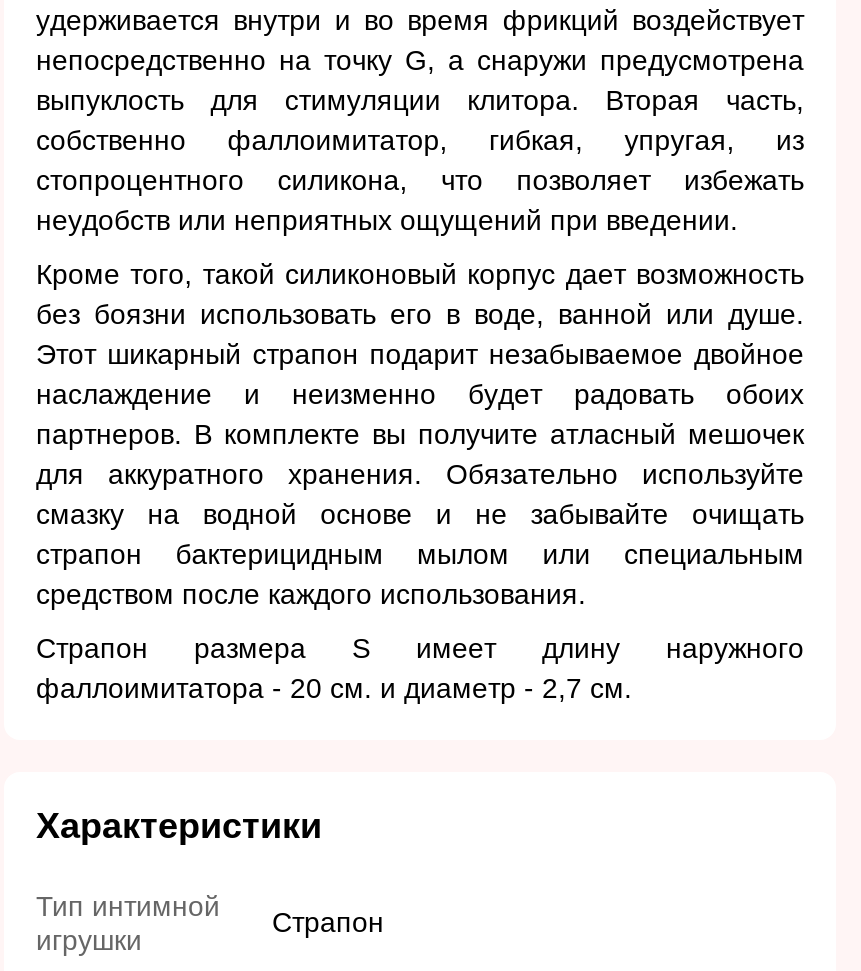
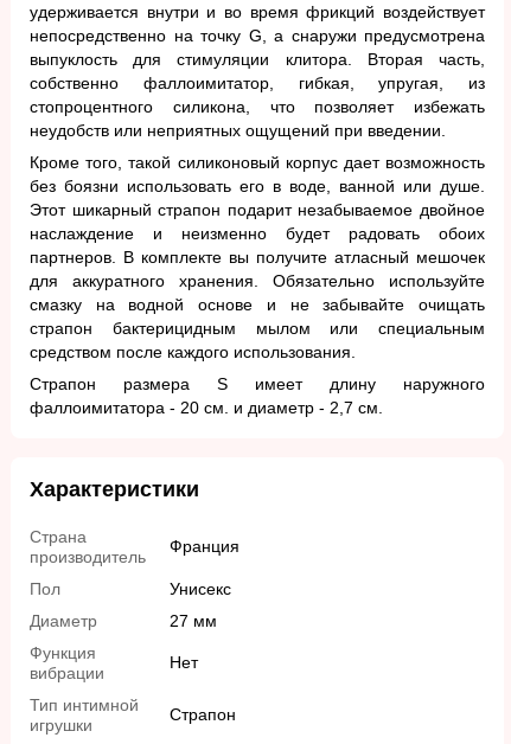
none -> [30,527,146,567] Страна | производитель
none -> [30,537,239,683] Франция | Пол | Унисекс | Диаметр | 27 мм | Функция | вибрации
none -> [170,653,198,672] Нет

